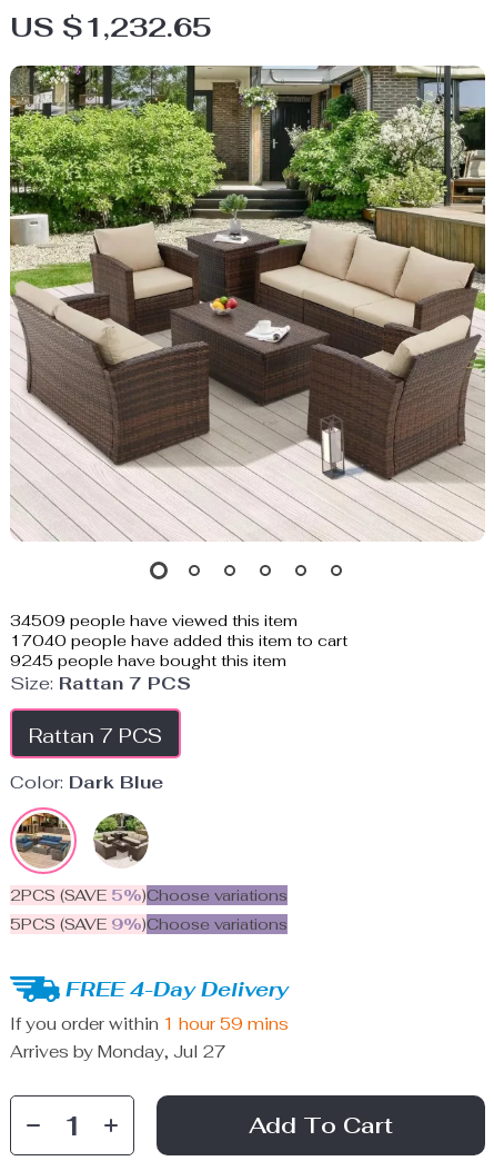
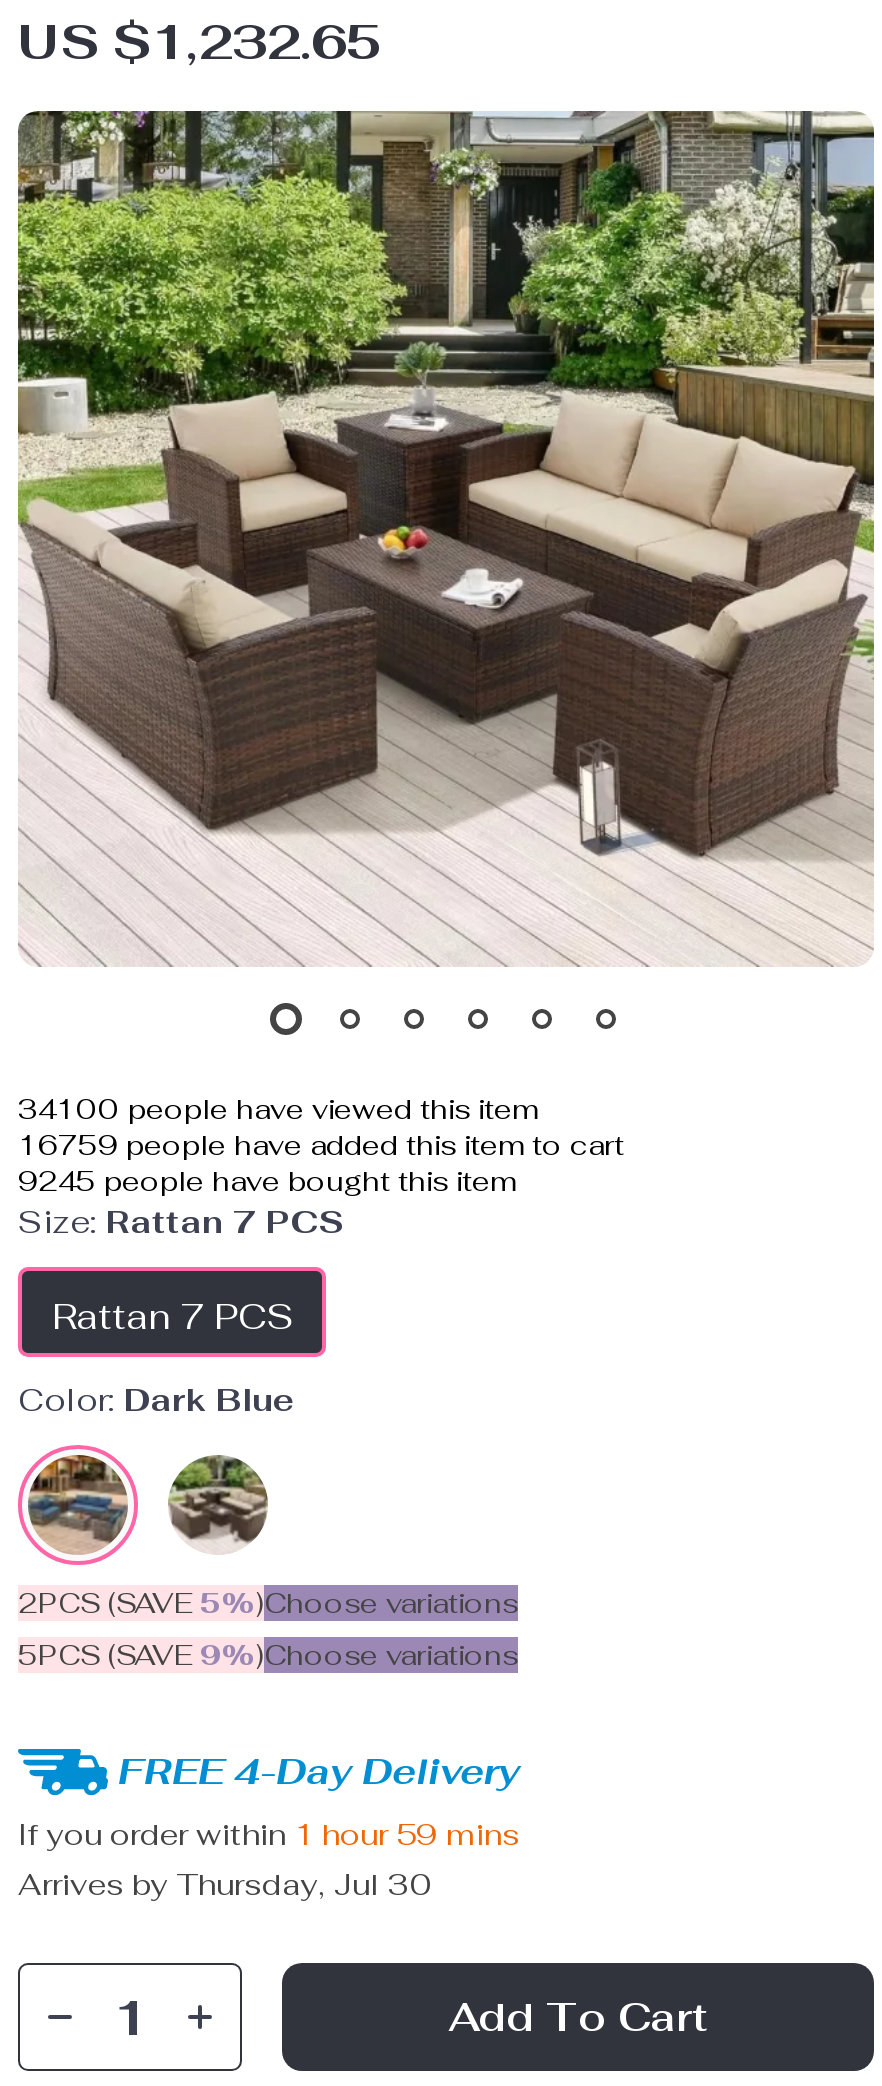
[10,611,298,631] 34509 people have viewed this item -> [18,1091,538,1127] 34100 people have viewed this item
[10,631,347,651] 17040 people have added this item to cart -> [18,1127,624,1163] 16759 people have added this item to cart
[10,1041,226,1062] Arrives by Monday, Jul 27 -> [18,1865,432,1903] Arrives by Thursday, Jul 30

